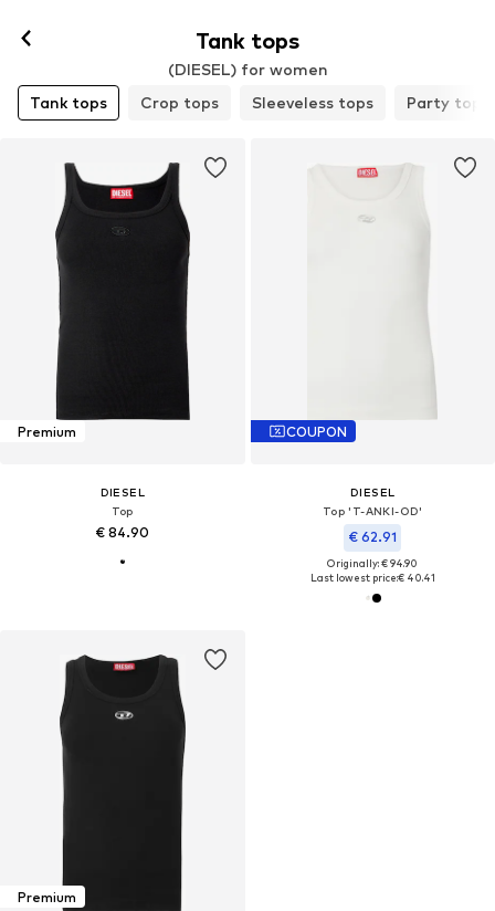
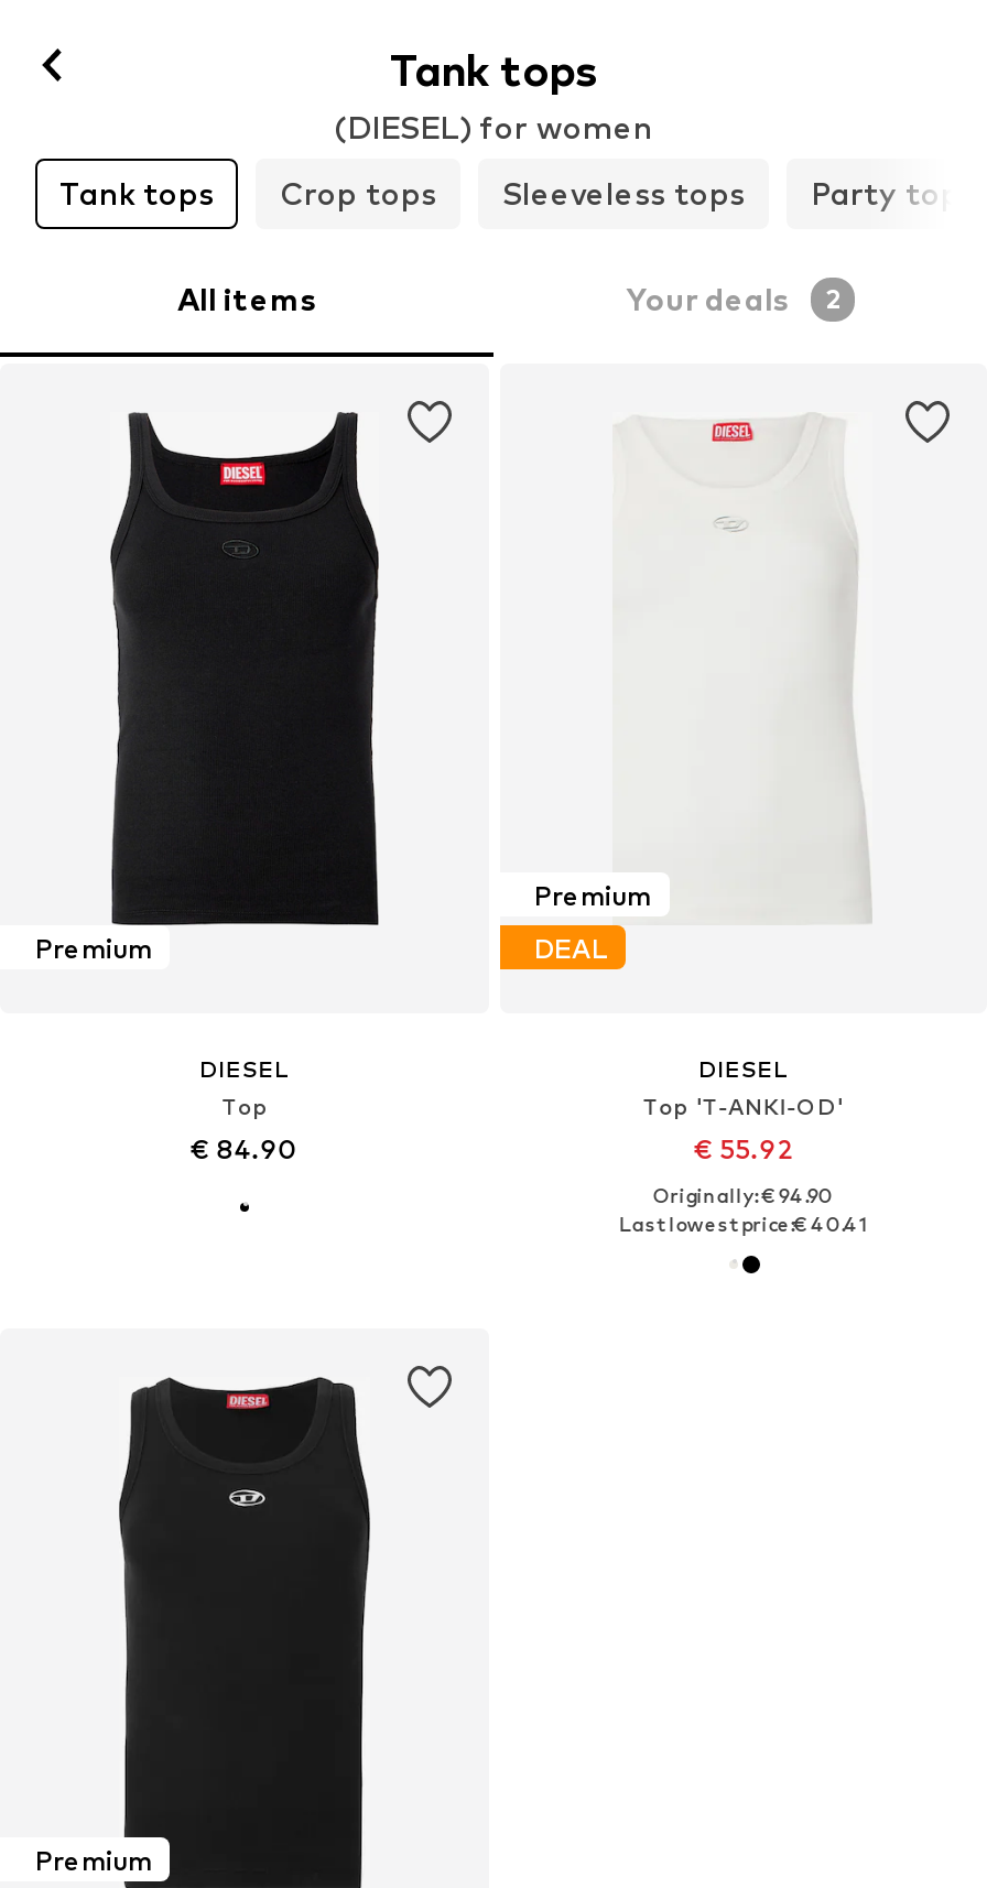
none -> [177,280,840,317] All items | Your deals | 2
[286,423,346,440] COUPON -> [534,879,651,964] Premium | DEAL
[348,529,397,545] € 62.91 -> [694,1133,793,1166] € 55.92

